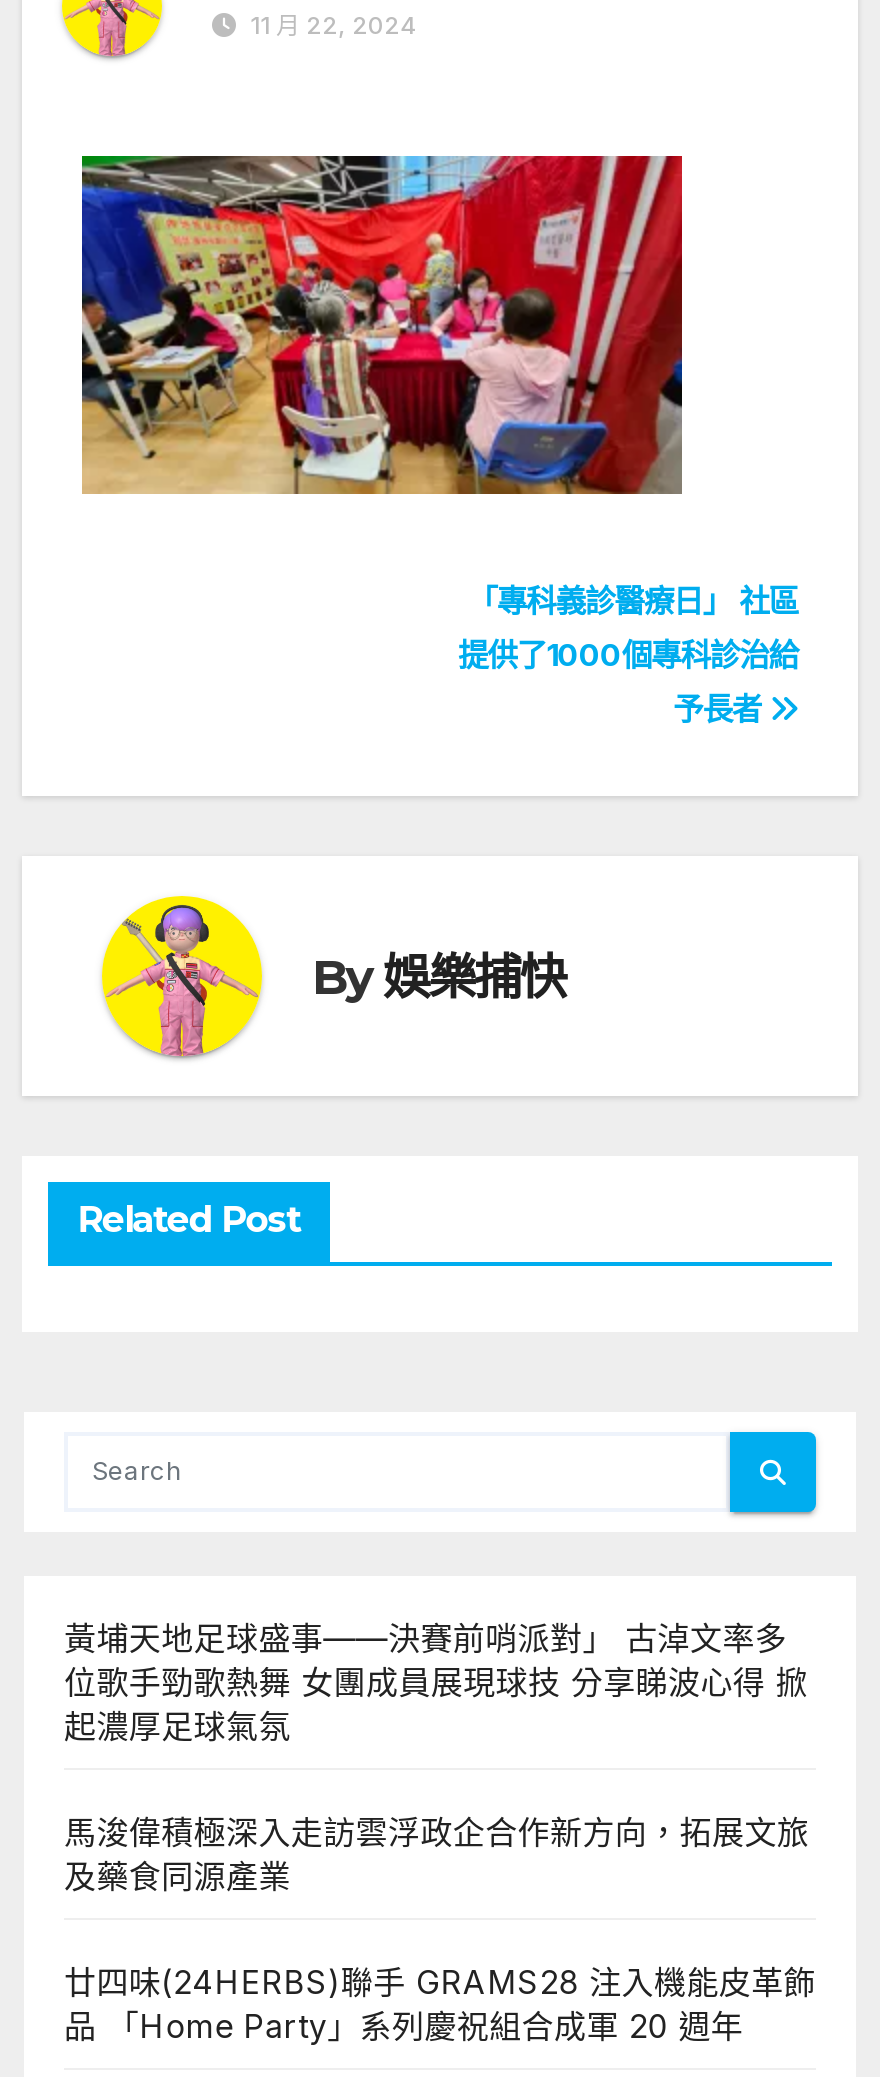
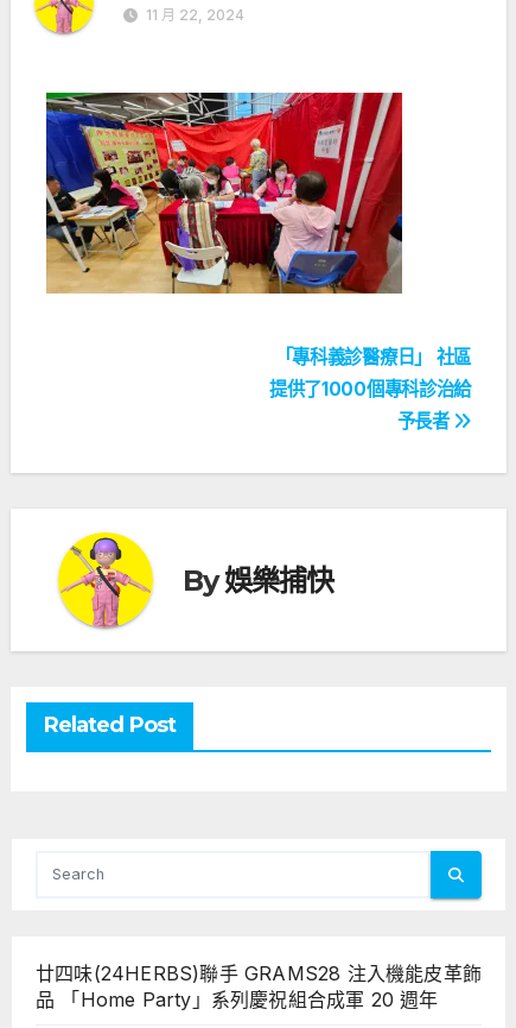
[64,1619,809,1897] 黃埔天地足球盛事——決賽前哨派對」 古淖文率多 | 位歌手勁歌熱舞 女團成員展現球技 分享睇波心得 掀 | 起濃厚足球氣氛 | 馬浚偉積極深入走訪雲浮政企合作新方向，拓展文旅 | 及藥食同源產業 -> none

